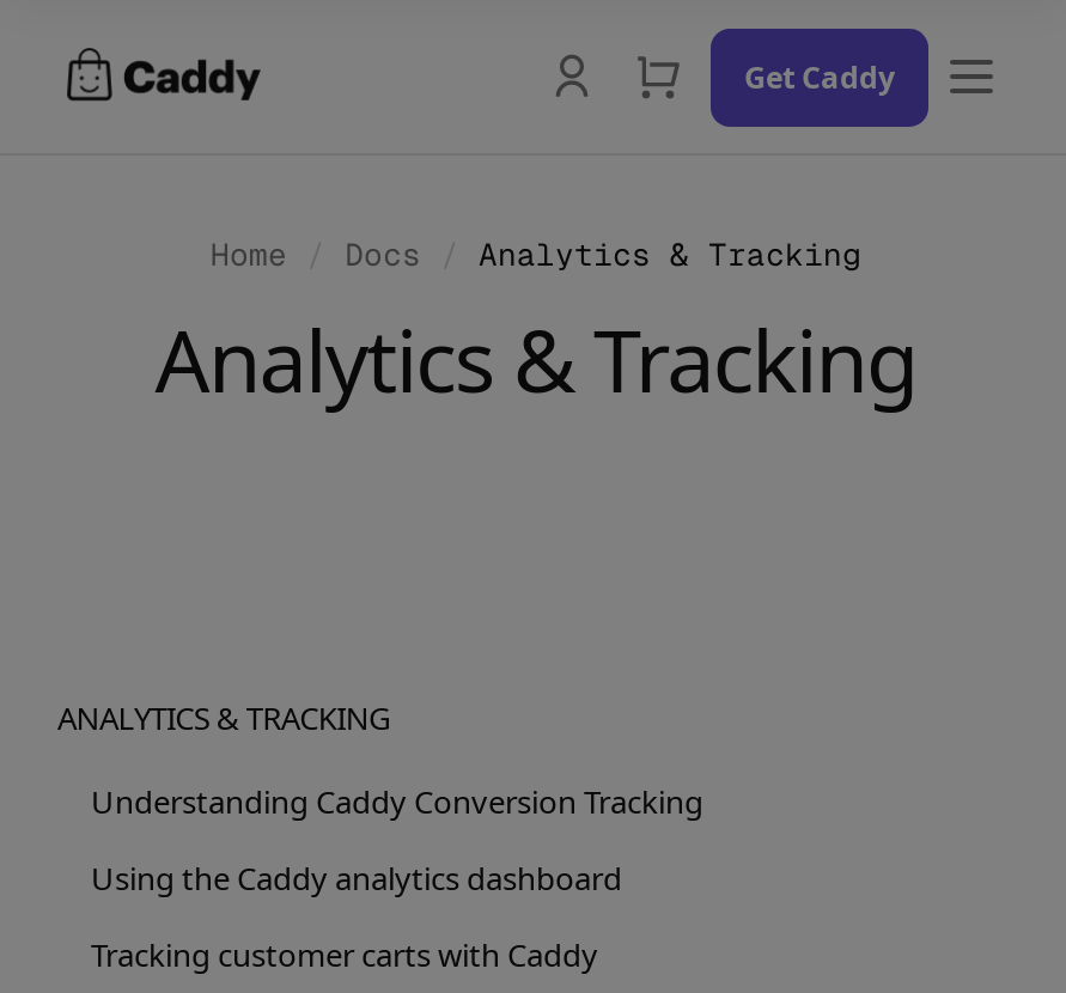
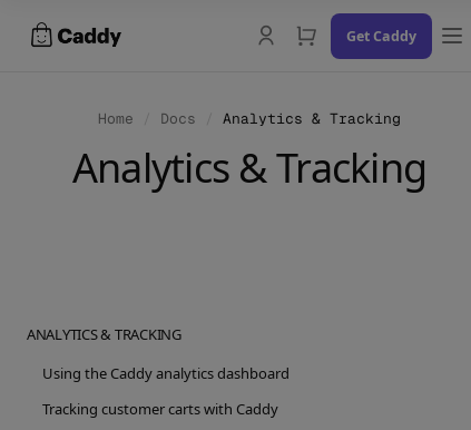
[91,780,703,823] Understanding Caddy Conversion Tracking -> none

